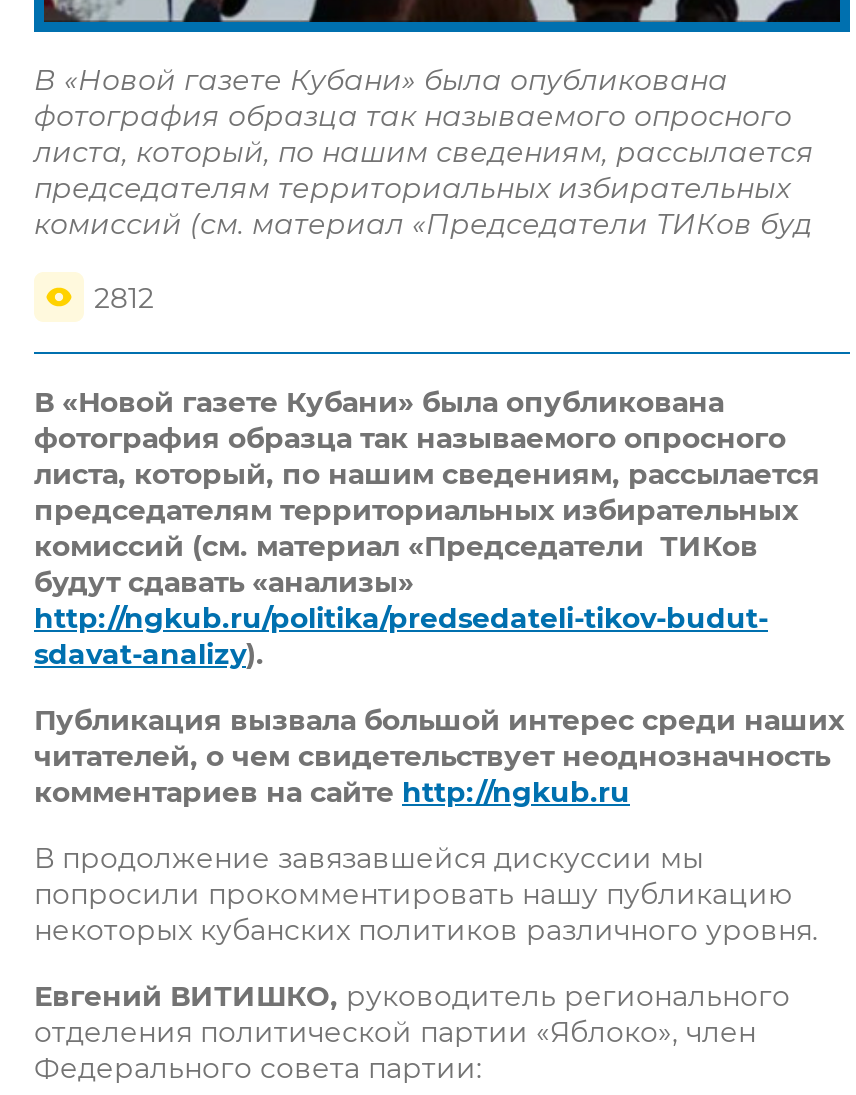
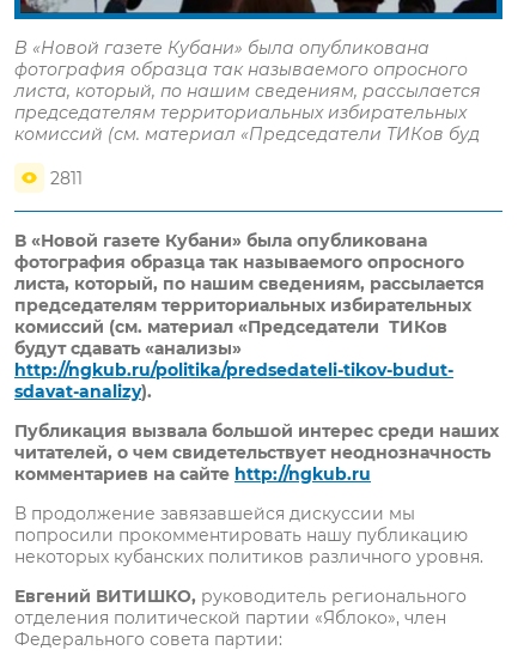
[94,279,154,315] 2812 -> [50,167,83,189] 2811

